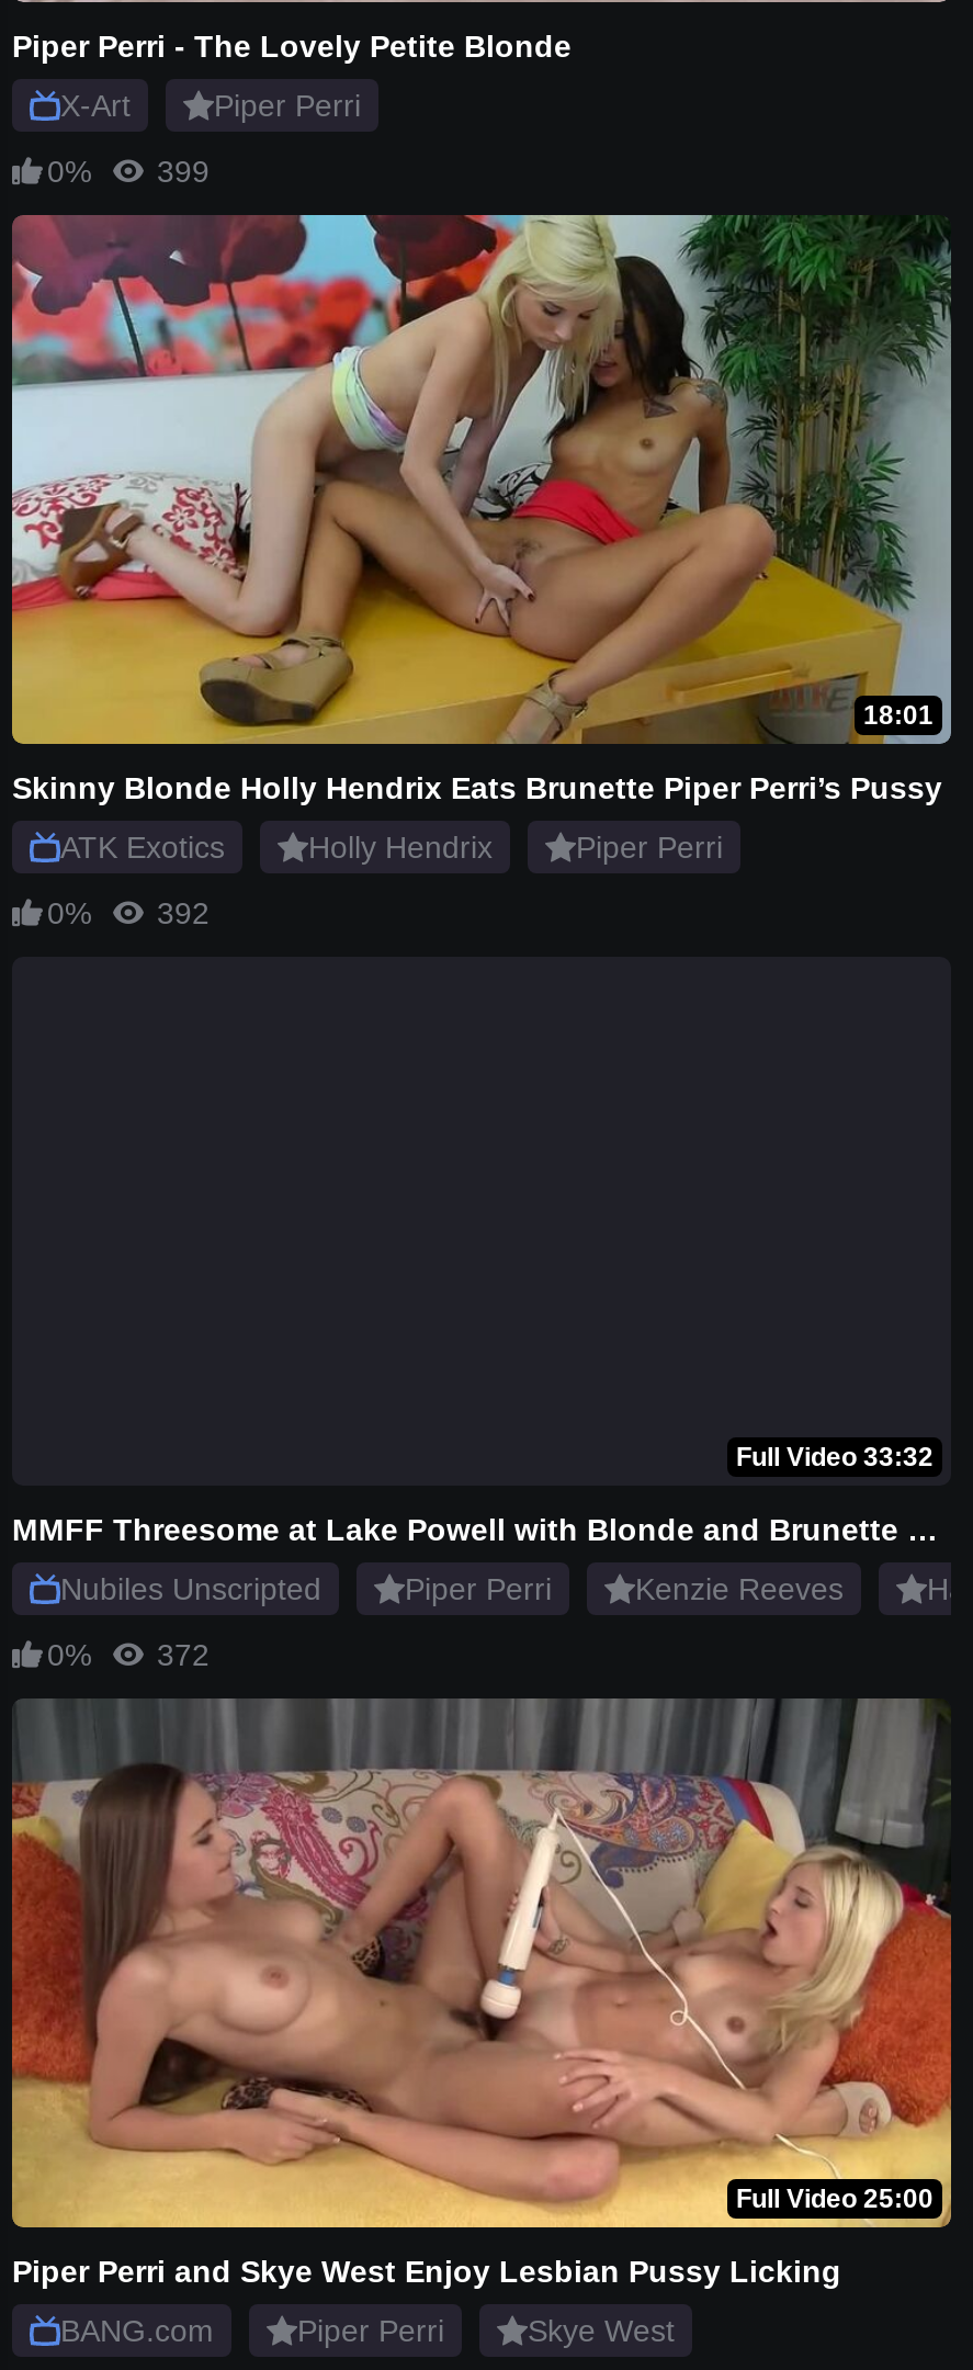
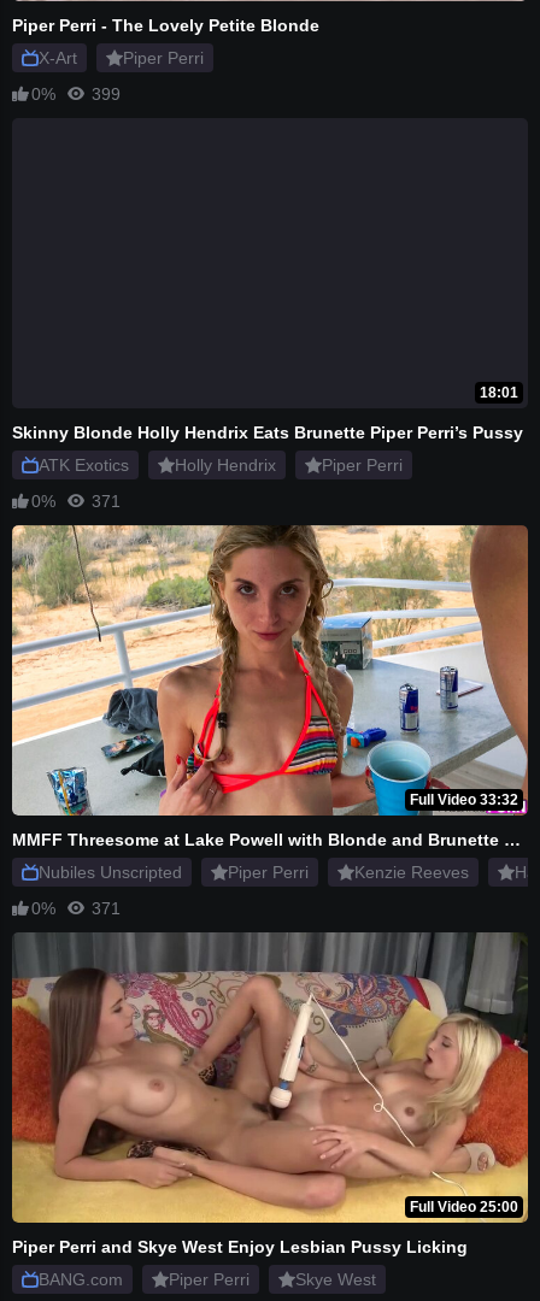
[10,213,953,746] [image] -> none
[47,895,210,930] 0% 392 -> [31,491,121,511] 0% 371
none -> [11,524,529,817] [image]
[47,1637,210,1672] 0% 372 -> [31,898,121,918] 0% 371

